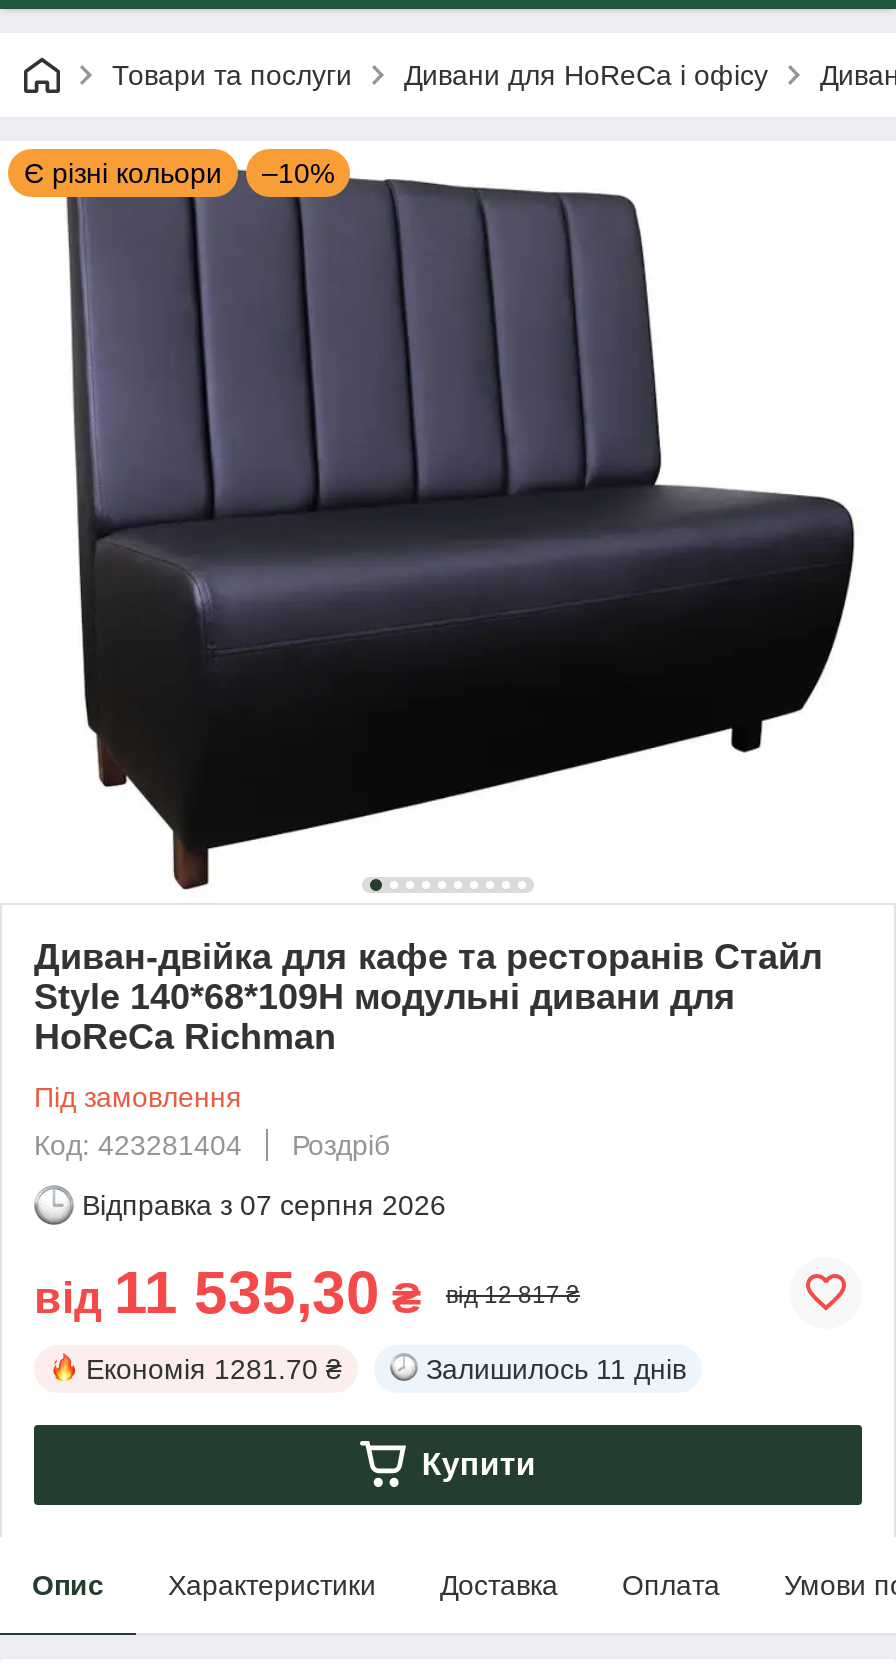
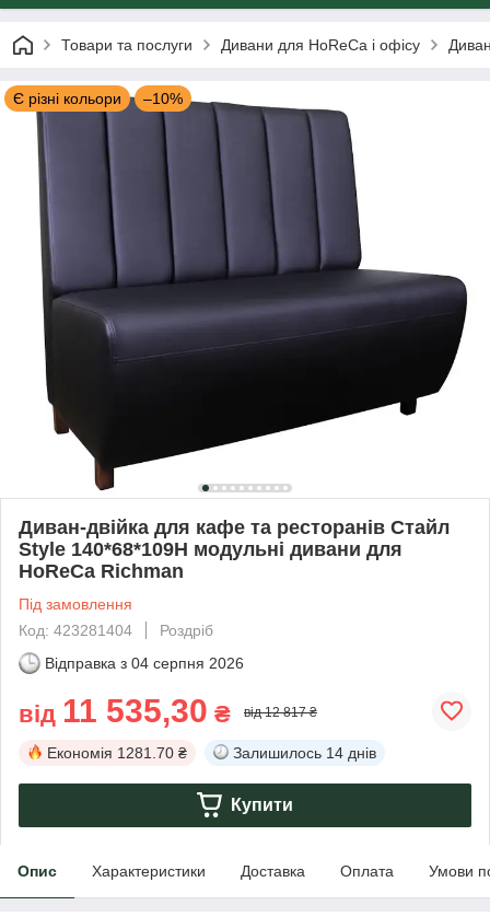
[82,1189,446,1221] Відправка з 07 серпня 2026 -> [45,654,244,672] Відправка з 04 серпня 2026
[426,1353,686,1385] Залишилось 11 днів -> [233,744,376,761] Залишилось 14 днів

